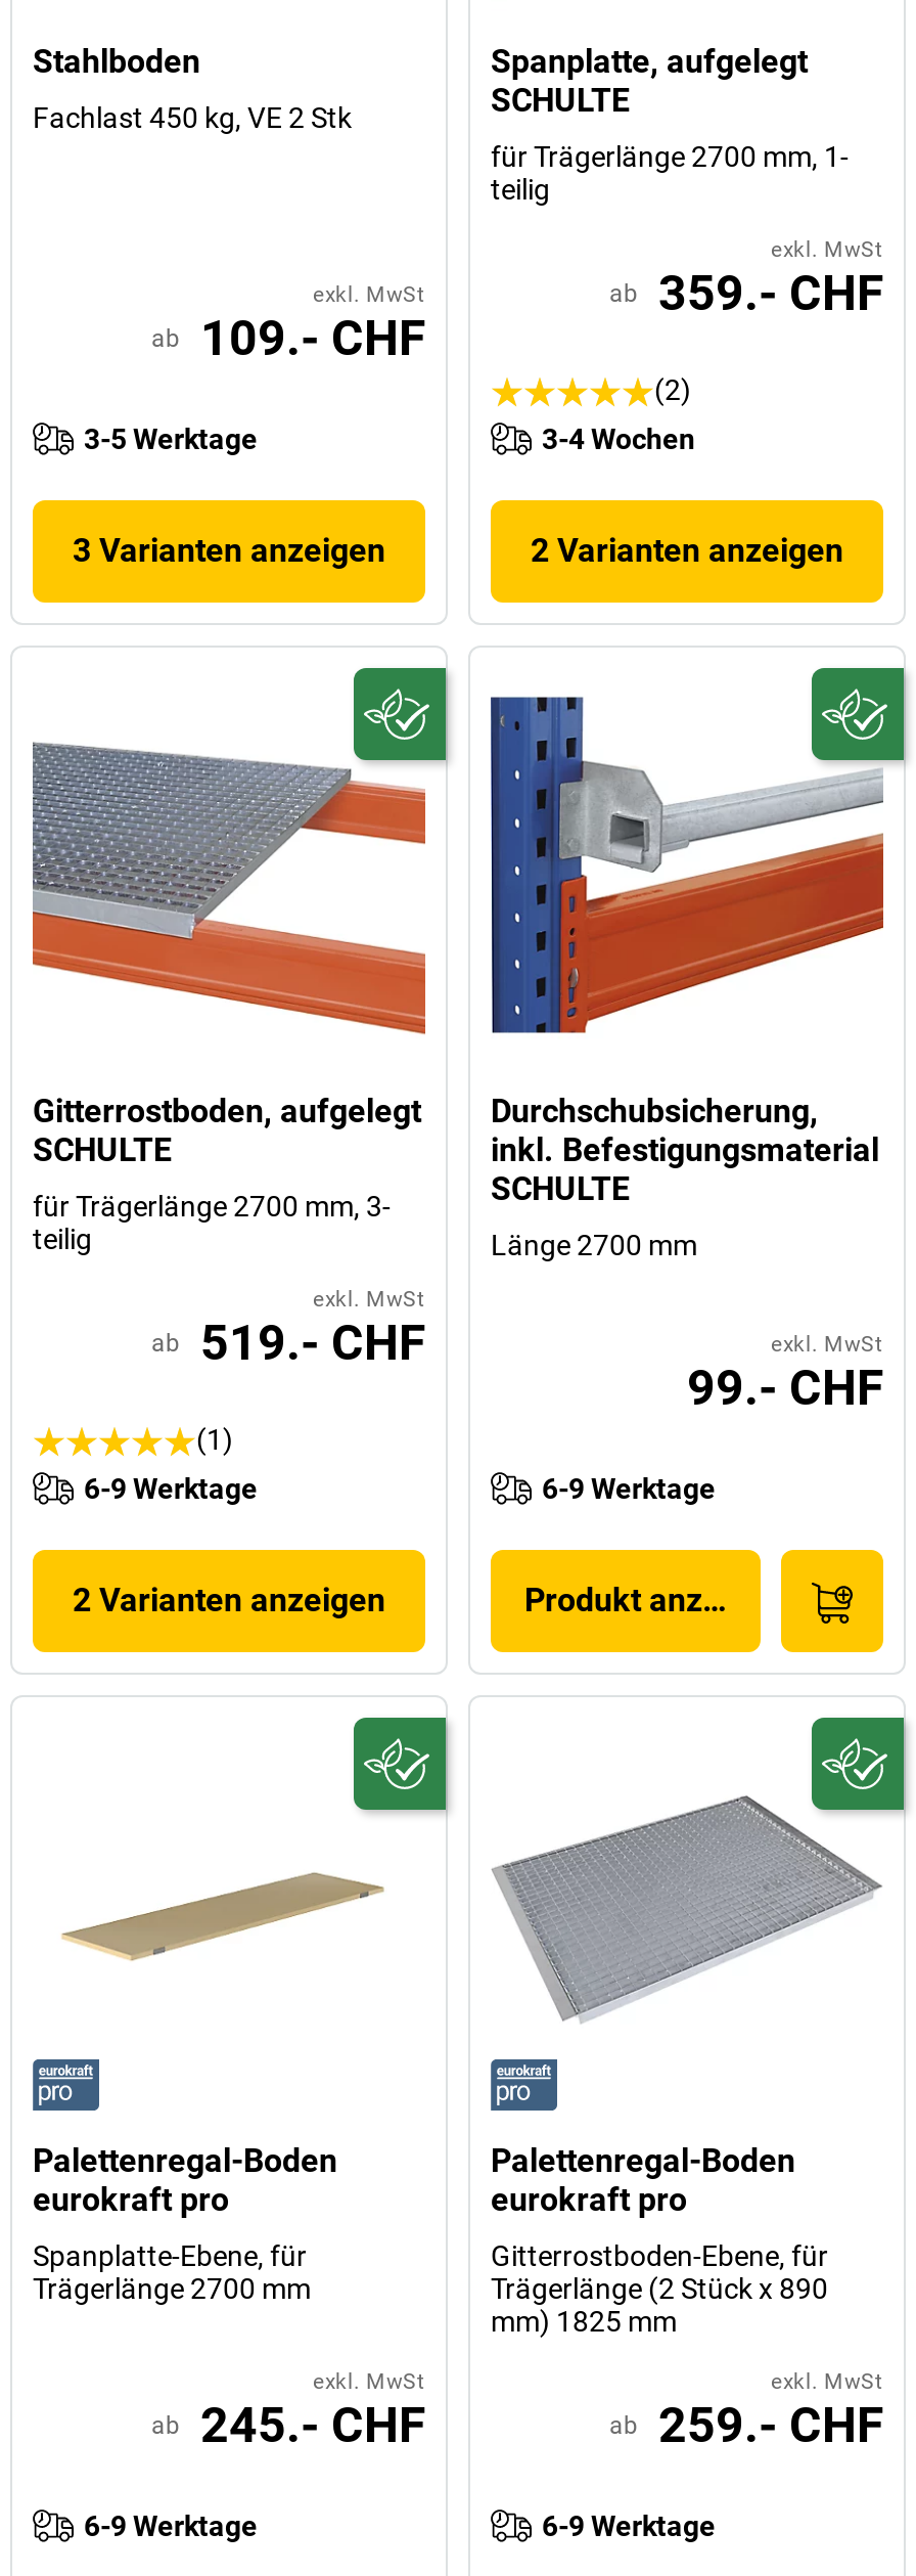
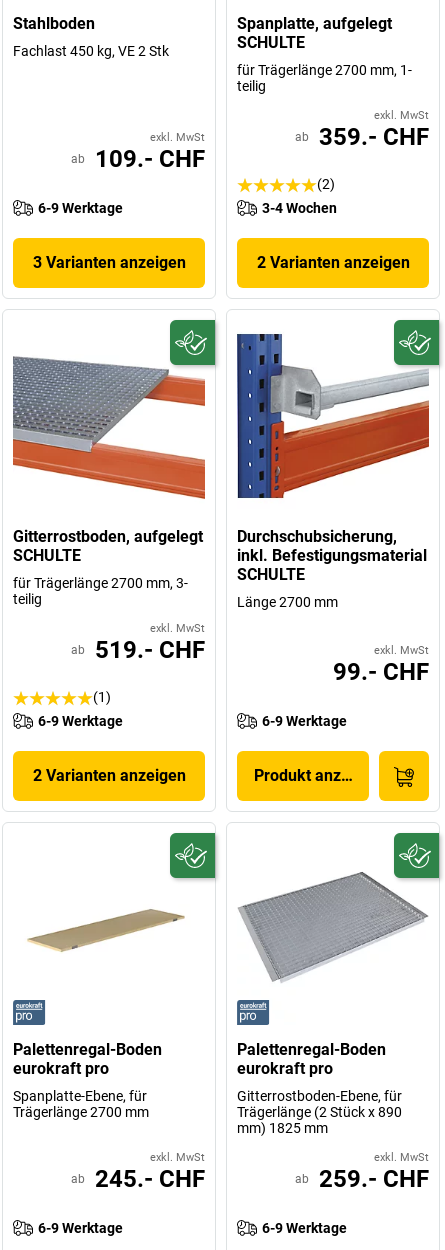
[84,423,258,455] 3-5 Werktage -> [38,200,123,216] 6-9 Werktage

